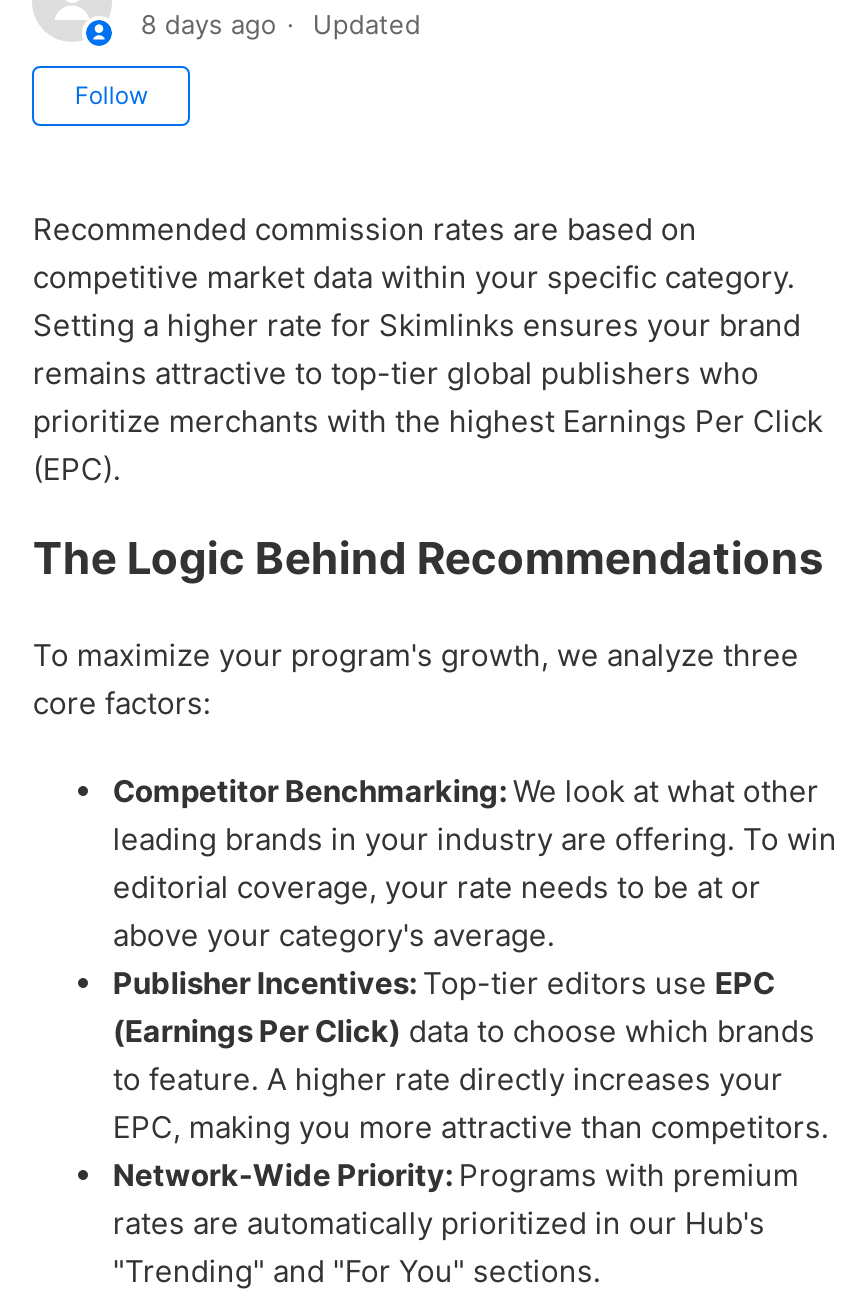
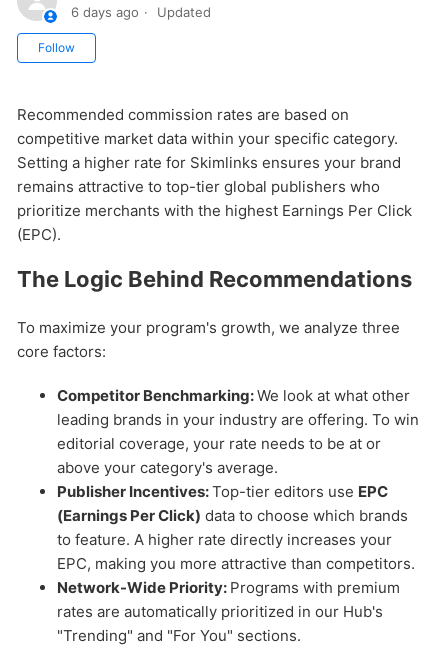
[141,9,421,41] 8 days ago Updated -> [71,4,211,20] 6 days ago Updated

